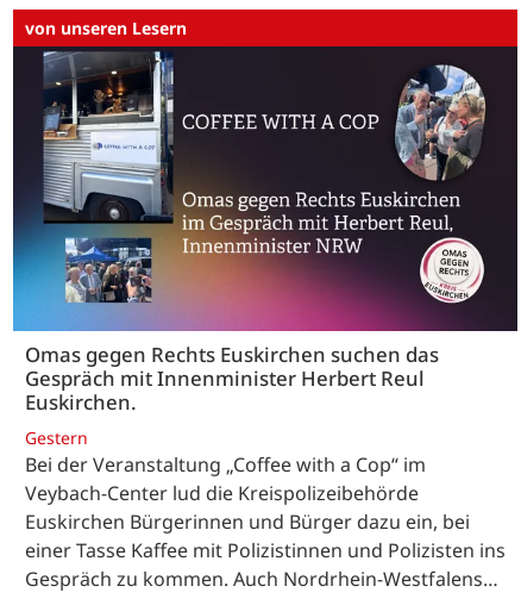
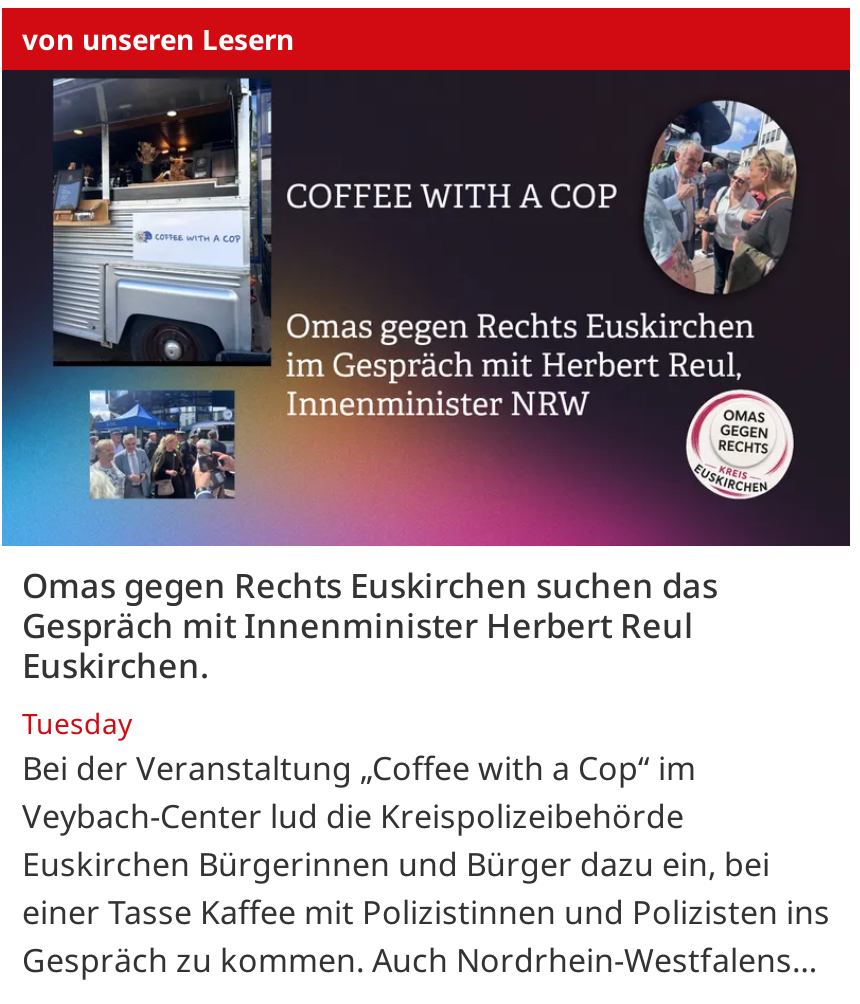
[25,426,88,449] Gestern -> [22,705,132,743] Tuesday

